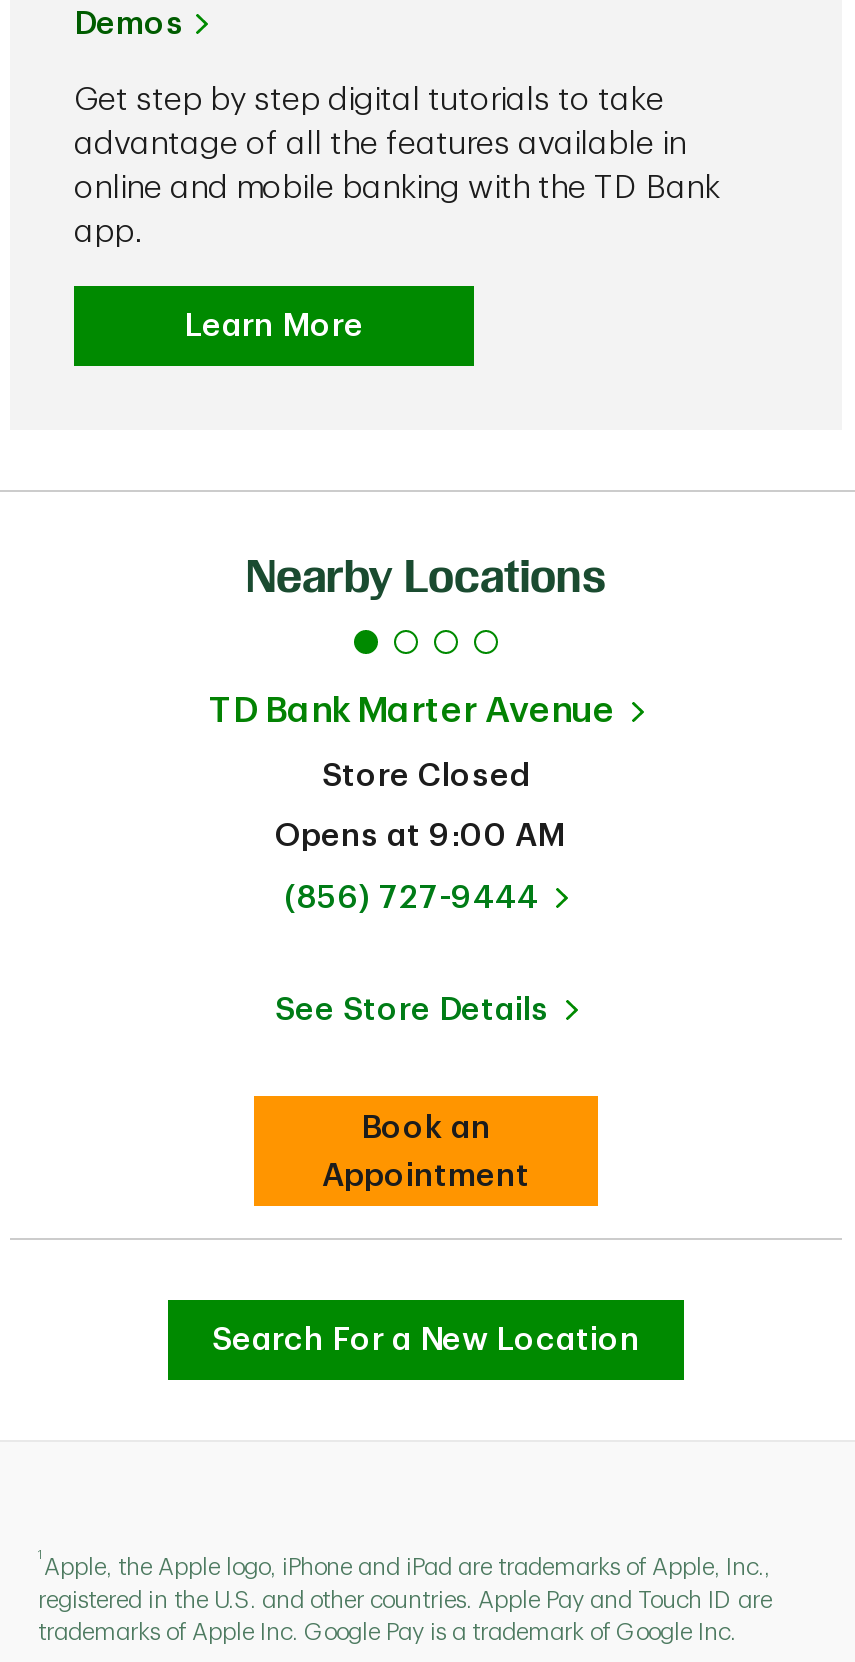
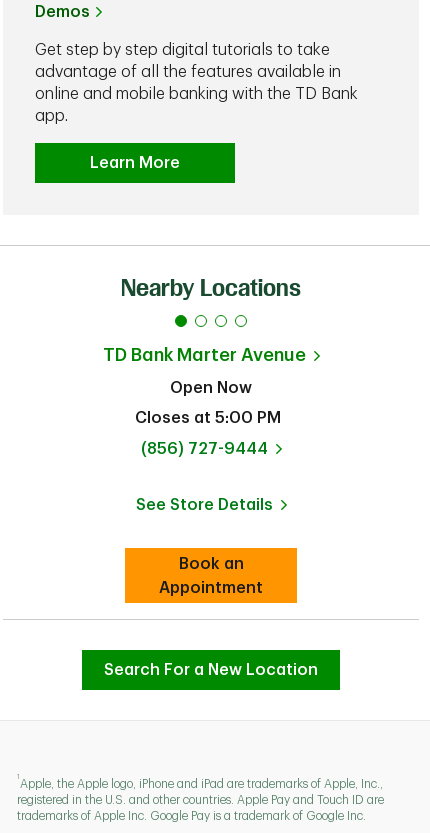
[322,760,530,792] Store Closed -> [170,380,252,396] Open Now
[275,820,565,852] Opens at 9:00 AM -> [135,410,281,426] Closes at 5:00 PM

